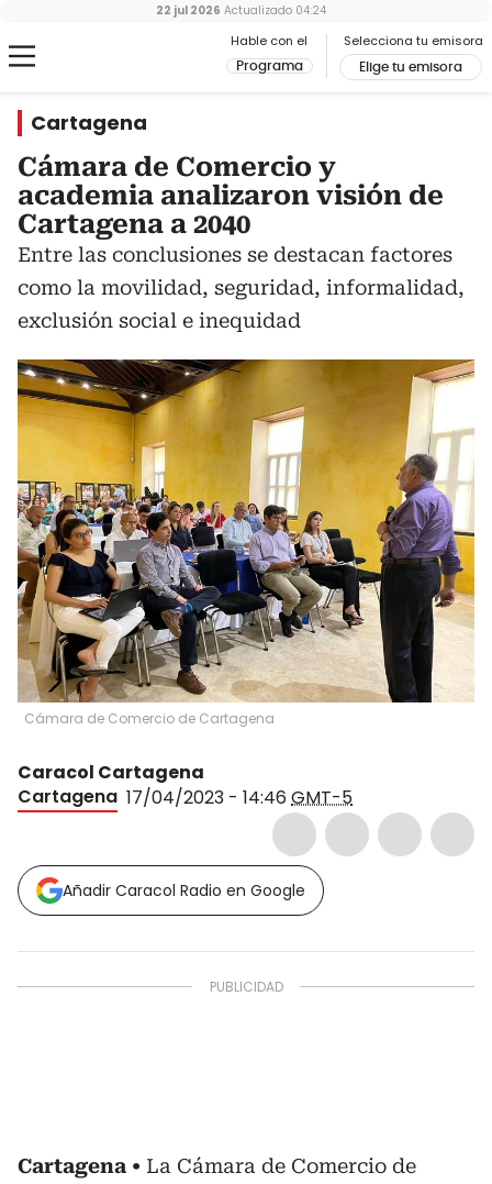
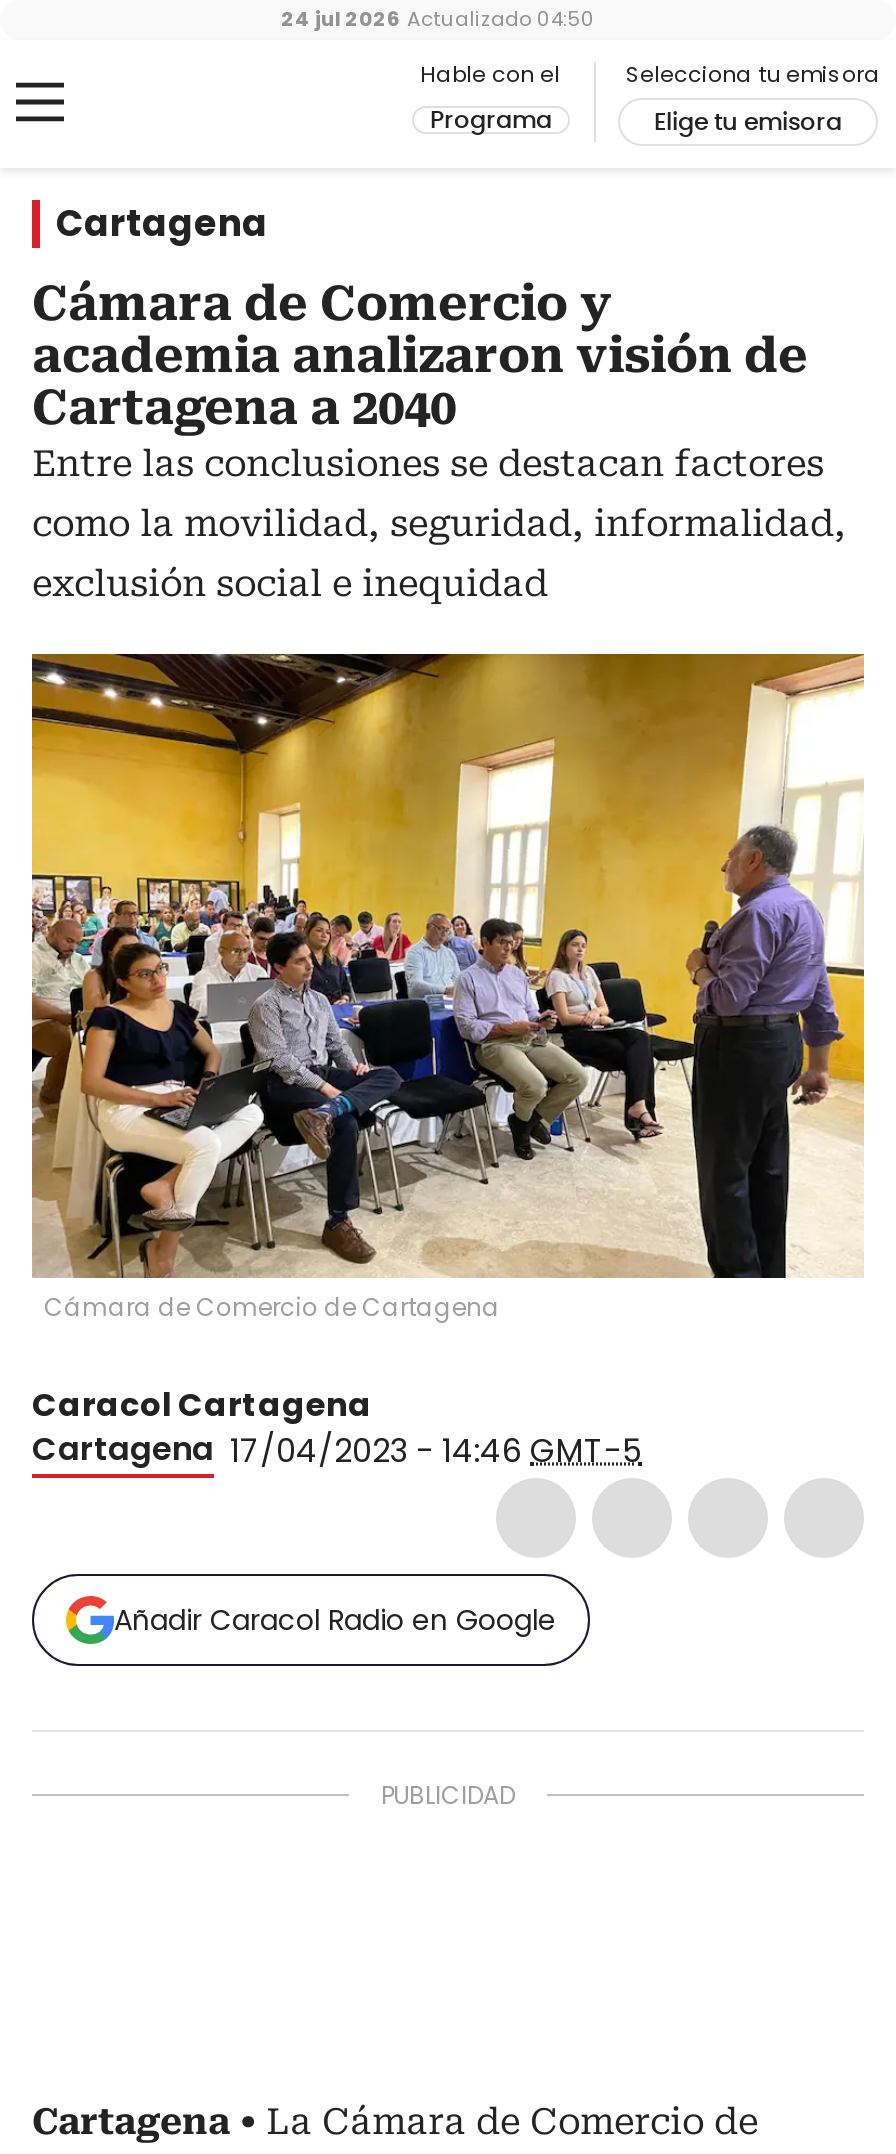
[155,2,326,19] 22 jul 2026 Actualizado 04:24 -> [281,4,595,34] 24 jul 2026 Actualizado 04:50

